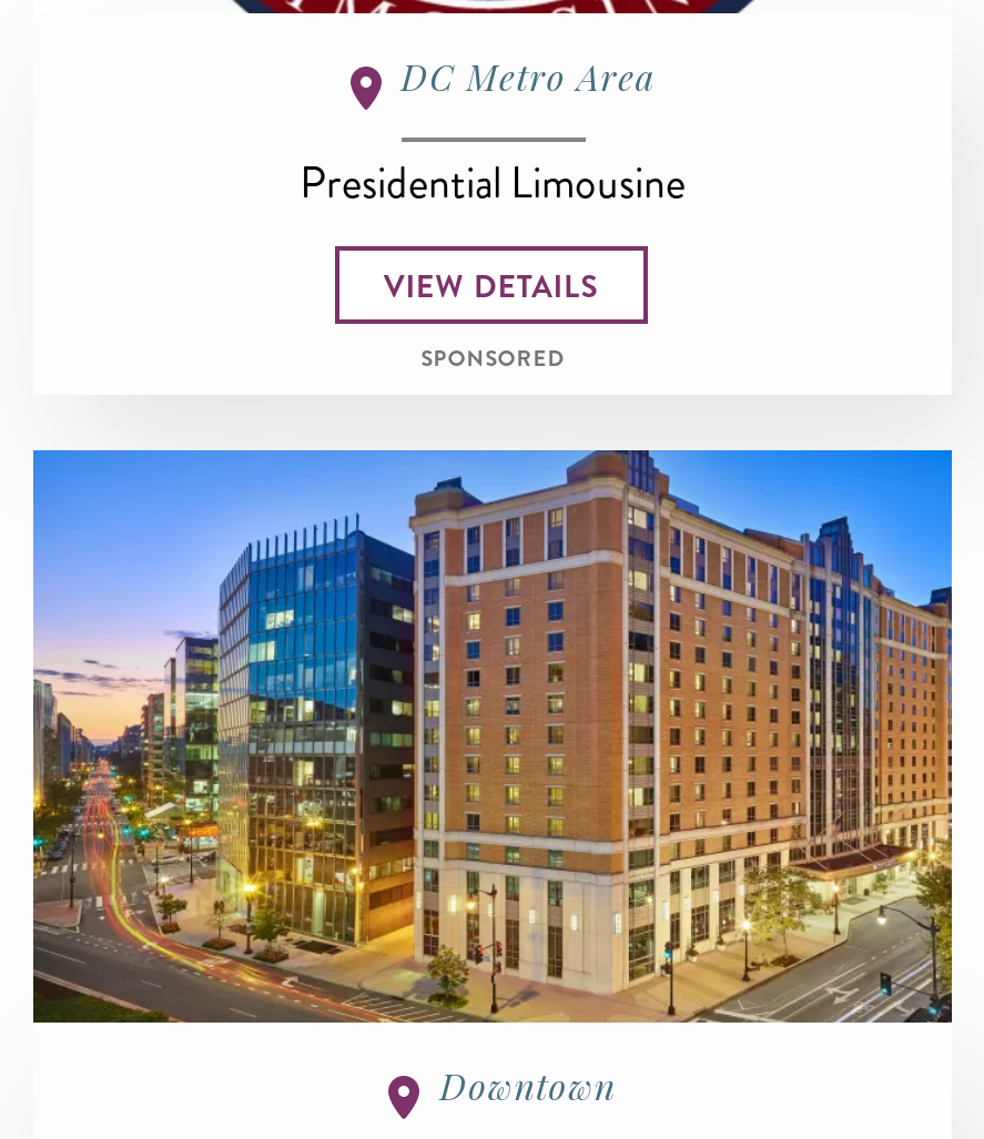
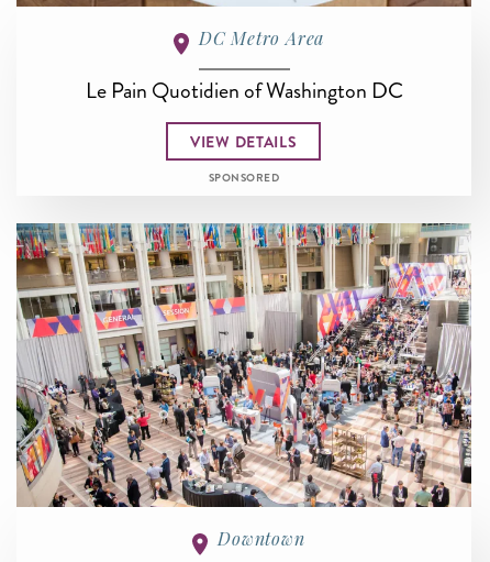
[300,150,686,212] Presidential Limousine -> [85,75,403,105] Le Pain Quotidien of Washington DC
[31,448,954,1025] [image] -> [15,222,472,508] [image]

